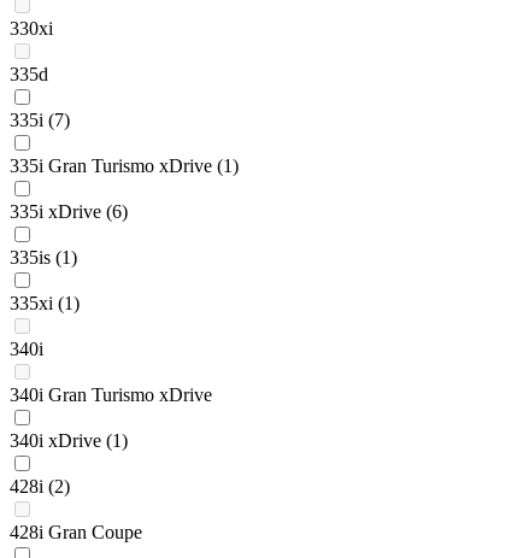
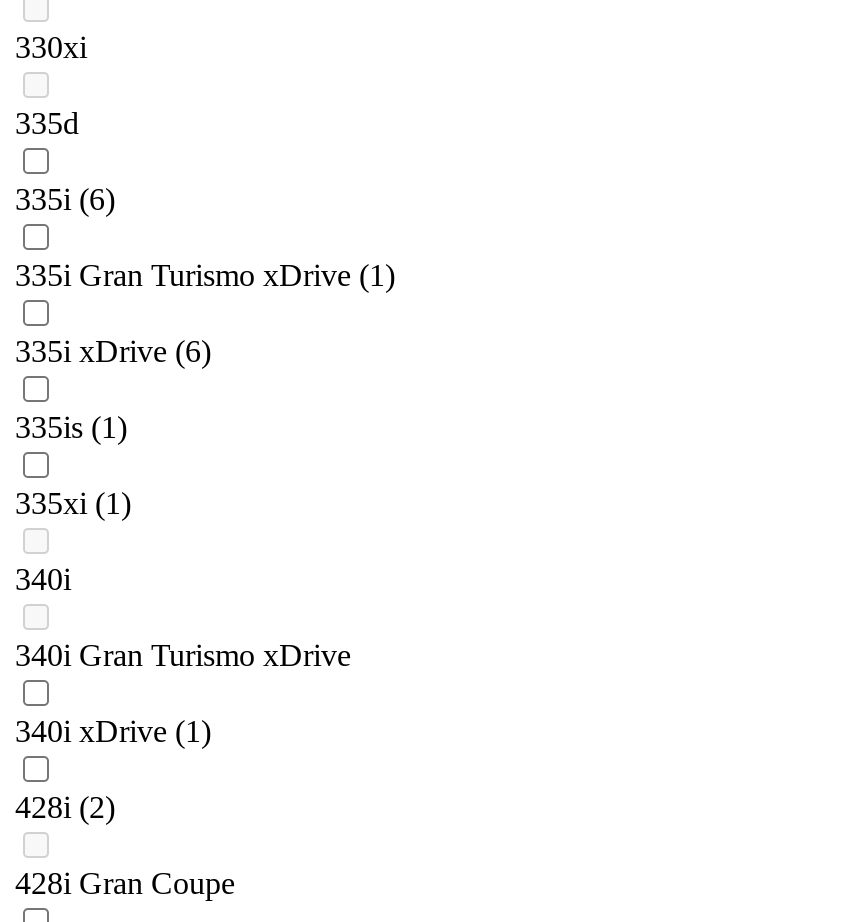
[10,110,70,131] 335i (7) -> [15,183,115,217] 335i (6)

